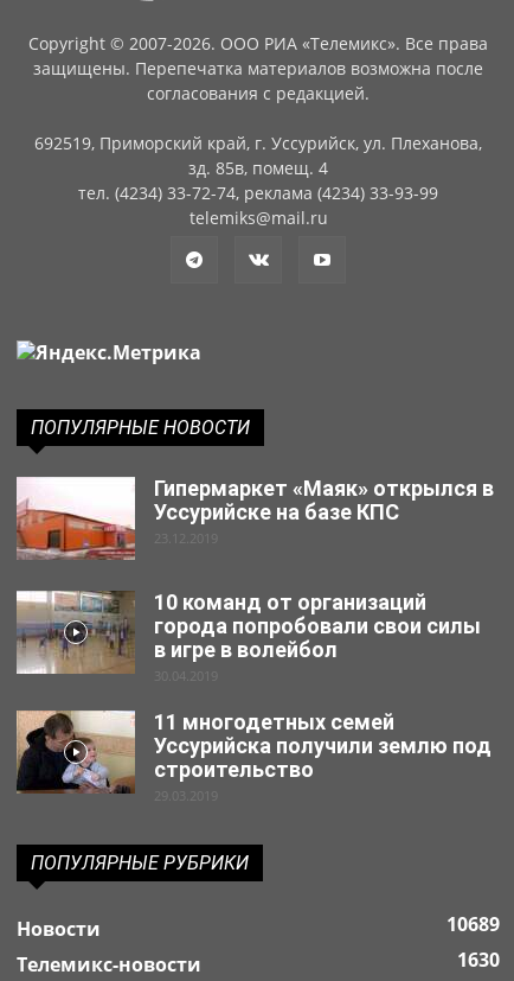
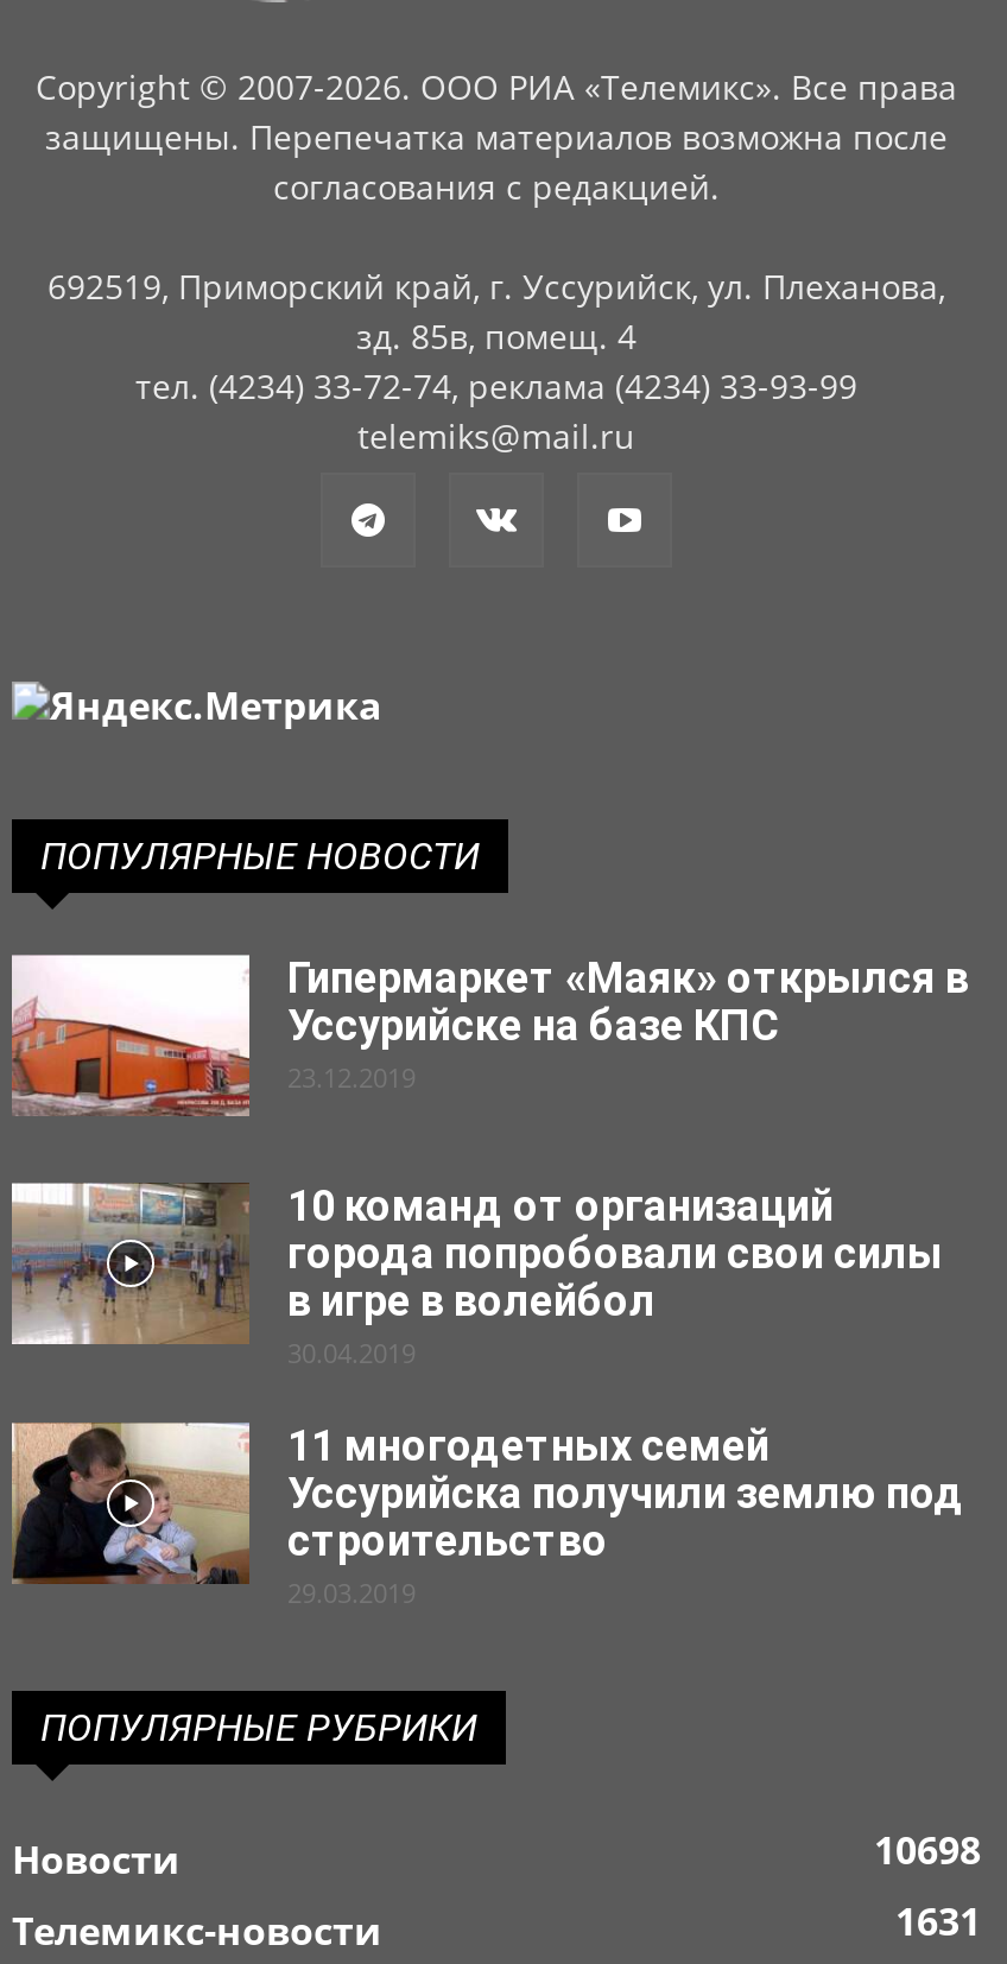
[446,910,500,937] 10689 -> [874,1823,981,1875] 10698
[457,946,500,972] 1630 -> [895,1894,981,1946] 1631

